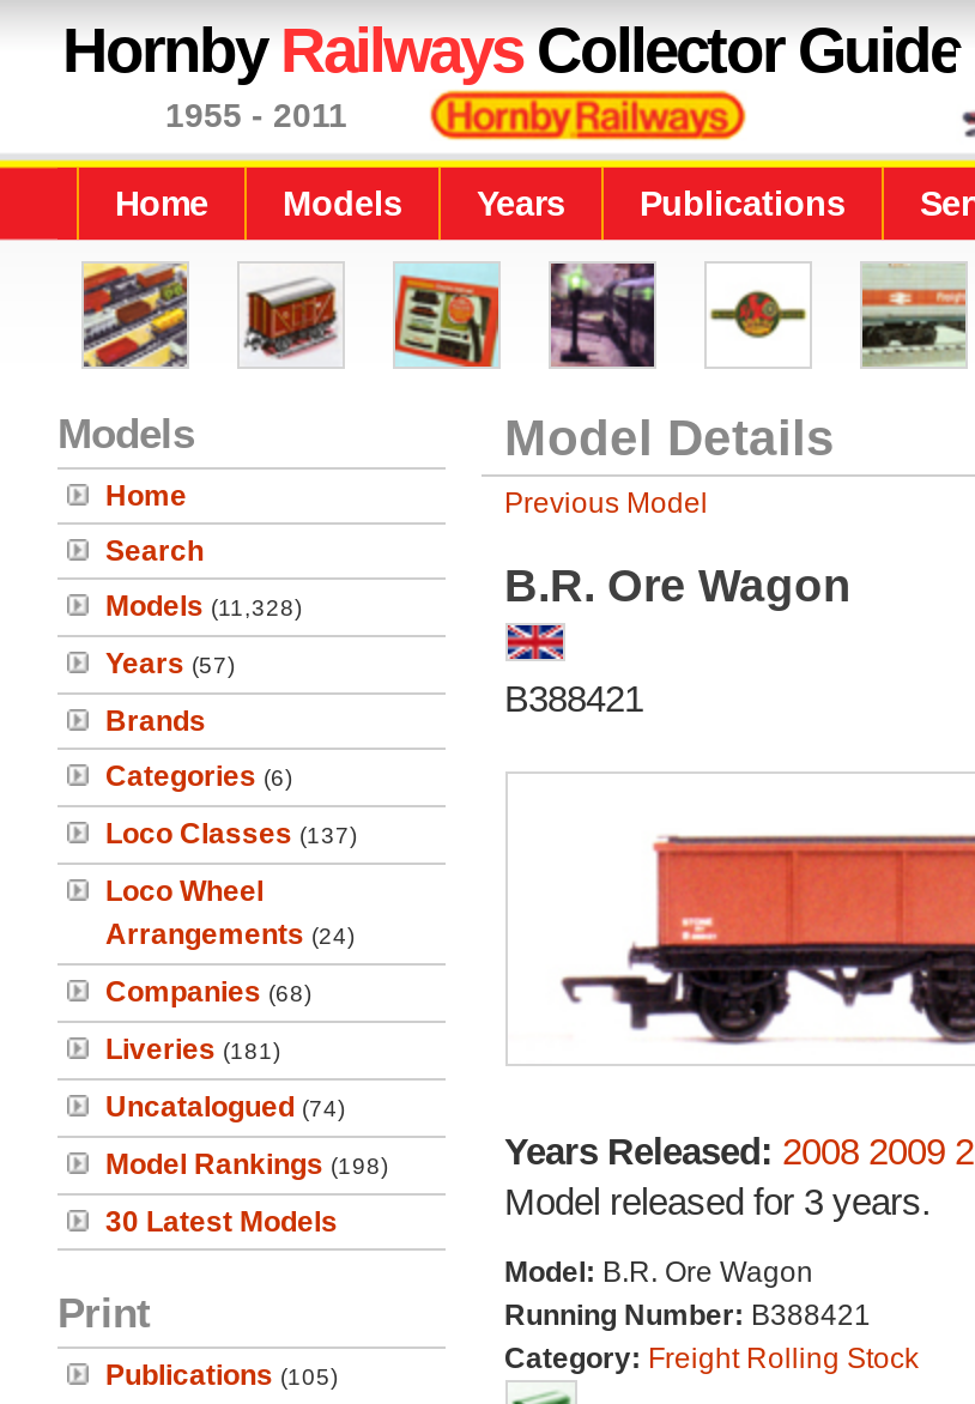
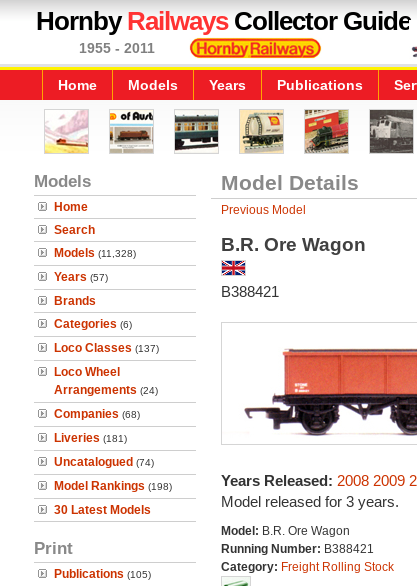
[81,261,189,369] [image] -> [45,110,89,154] [image]
[240,268,343,364] [image] -> [109,111,154,153] [image]
[393,264,501,369] [image] -> [174,111,219,153] [image]
[549,261,656,369] [image] -> [240,110,284,153] [image]
[707,264,810,367] [image] -> [304,109,349,154] [image]
[860,264,965,367] [image] -> [369,109,414,154] [image]

